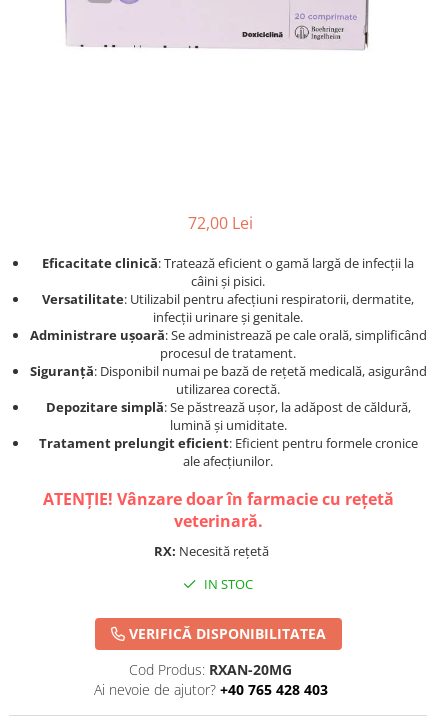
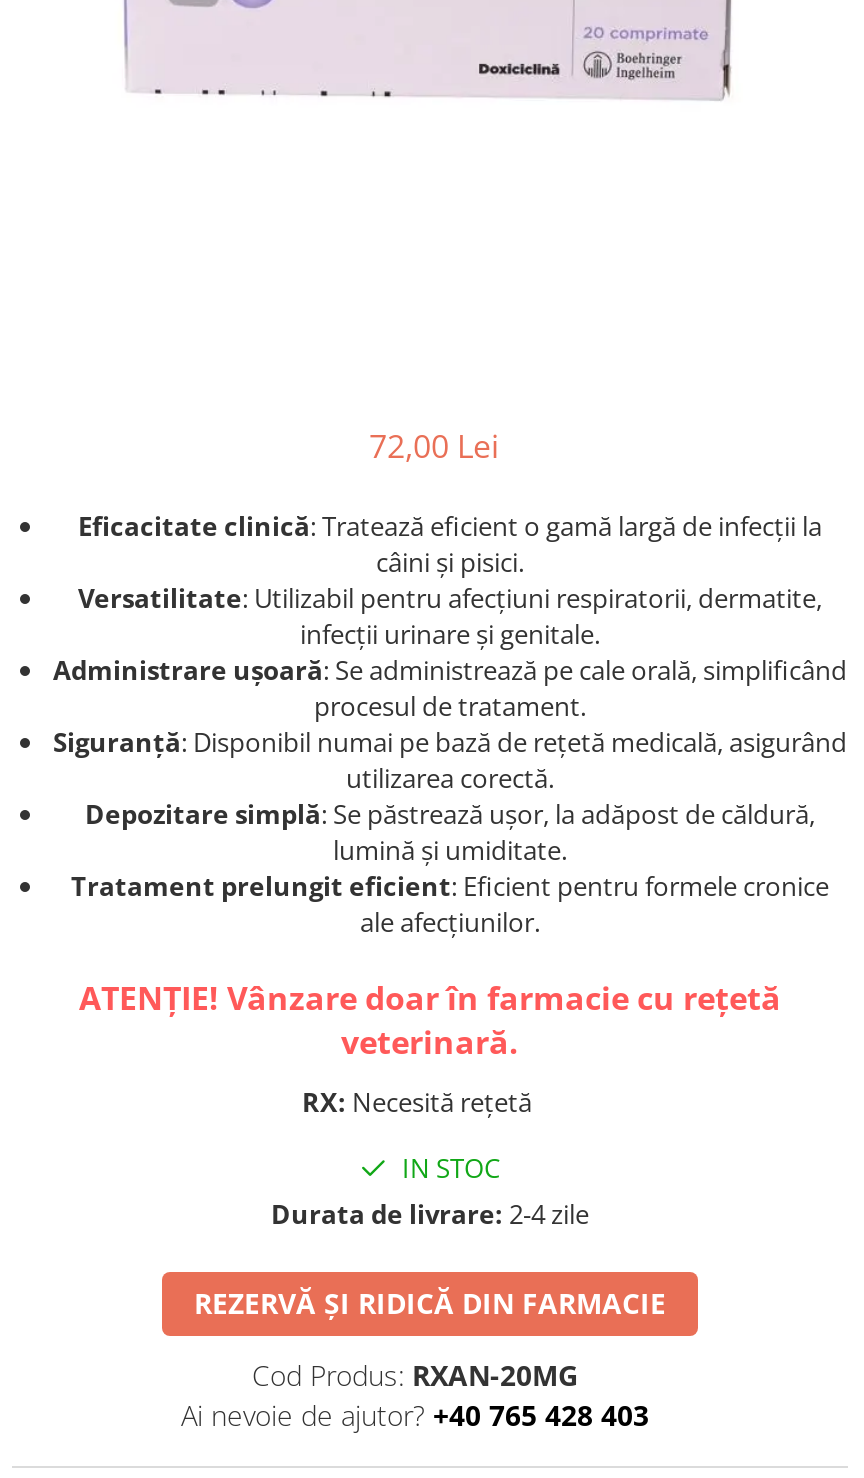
[124,624,325,643] VERIFICĂ DISPONIBILITATEA -> [194,1196,666,1322] Durata de livrare: 2-4 zile | REZERVĂ ȘI RIDICĂ DIN FARMACIE

